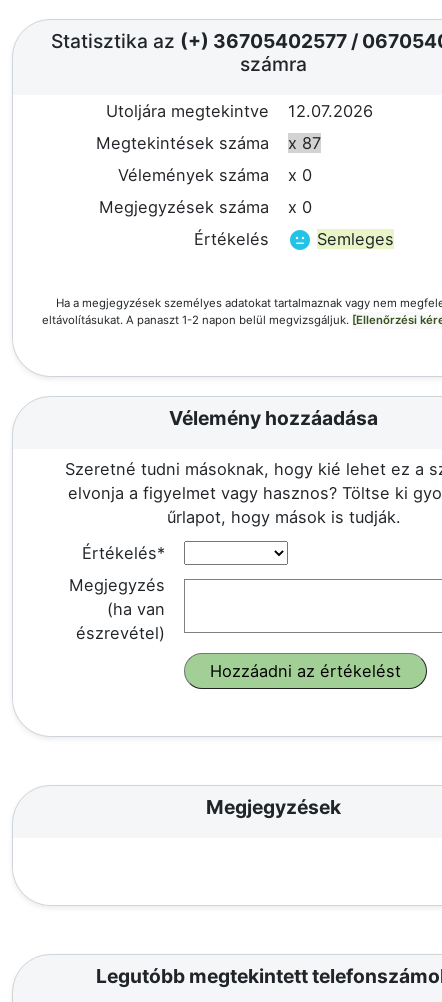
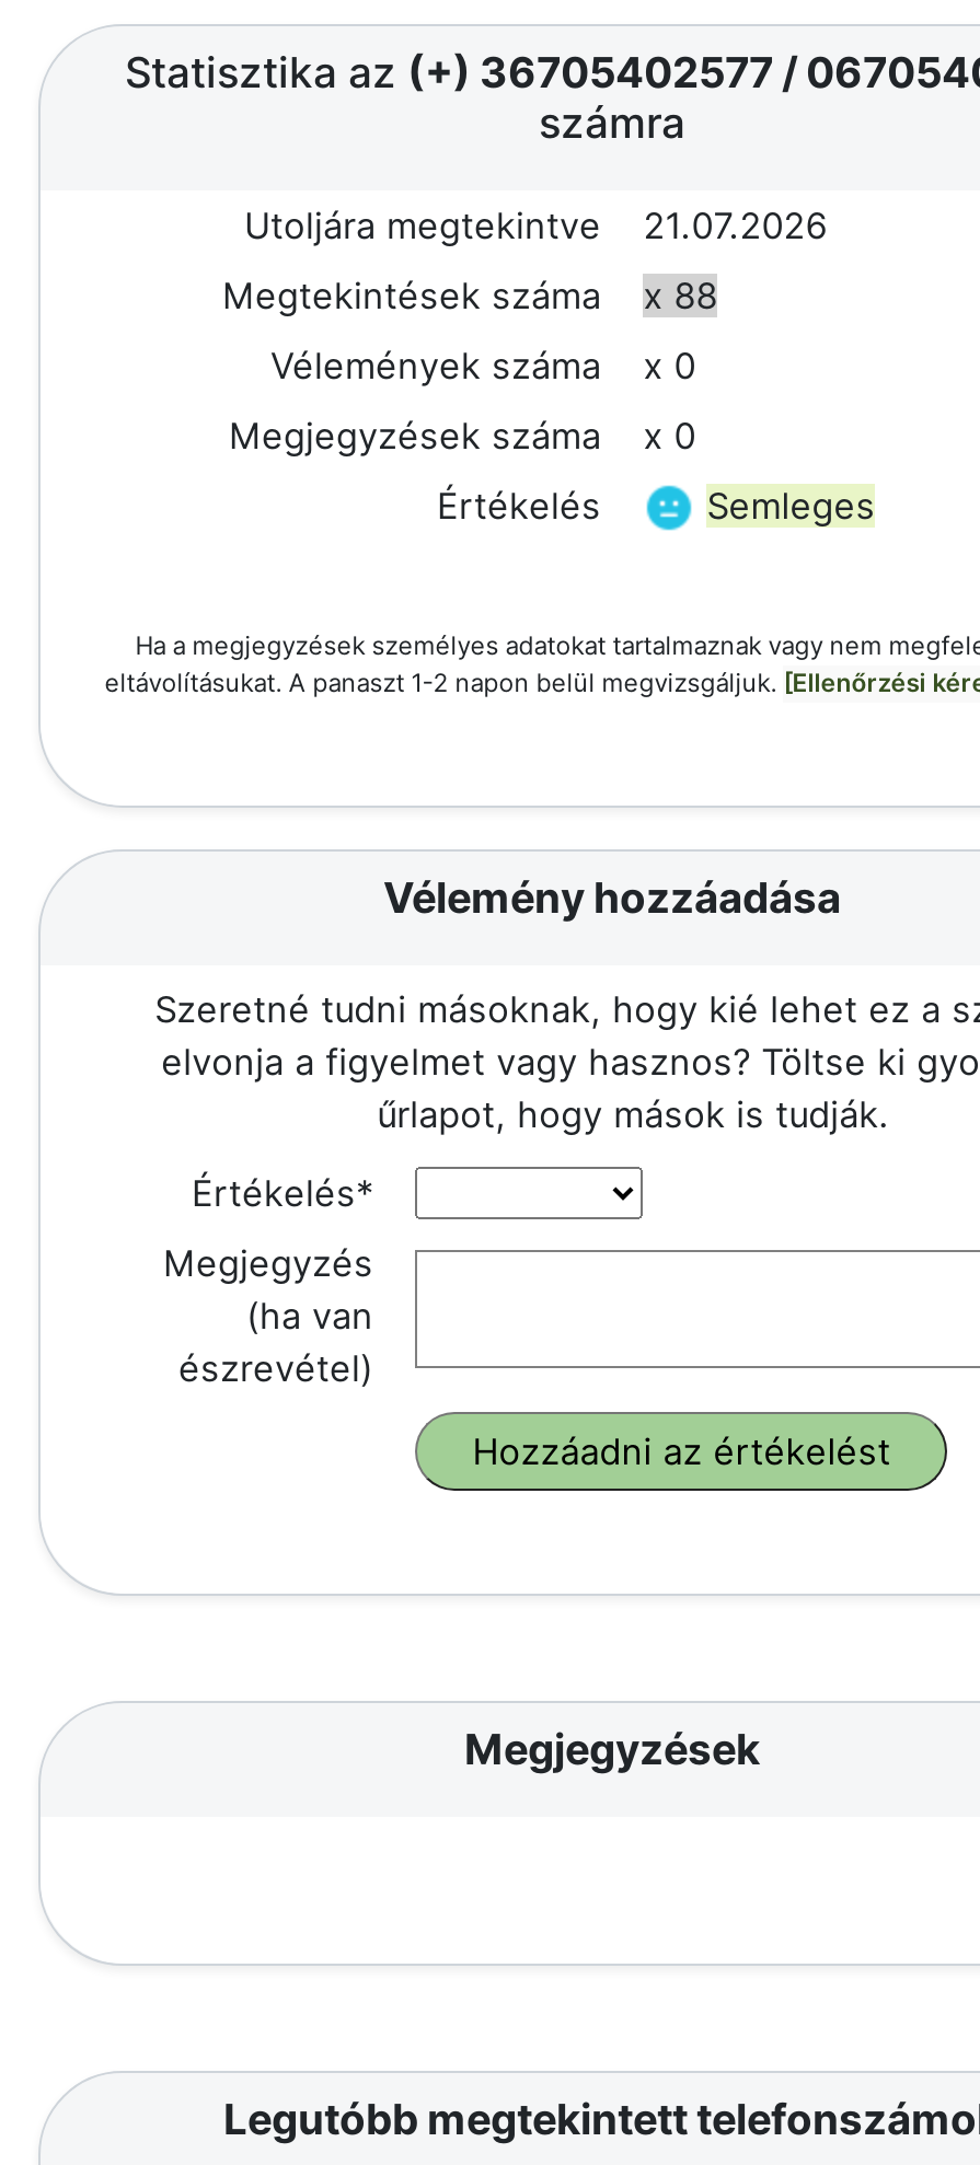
[106,101,373,121] Utoljára megtekintve 12.07.2026 -> [244,203,827,247] Utoljára megtekintve 21.07.2026
[96,133,321,153] Megtekintések száma x 87 -> [222,273,718,317] Megtekintések száma x 88

